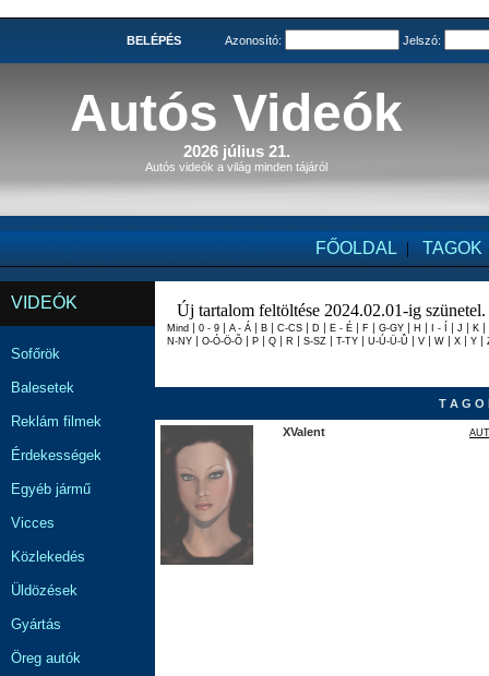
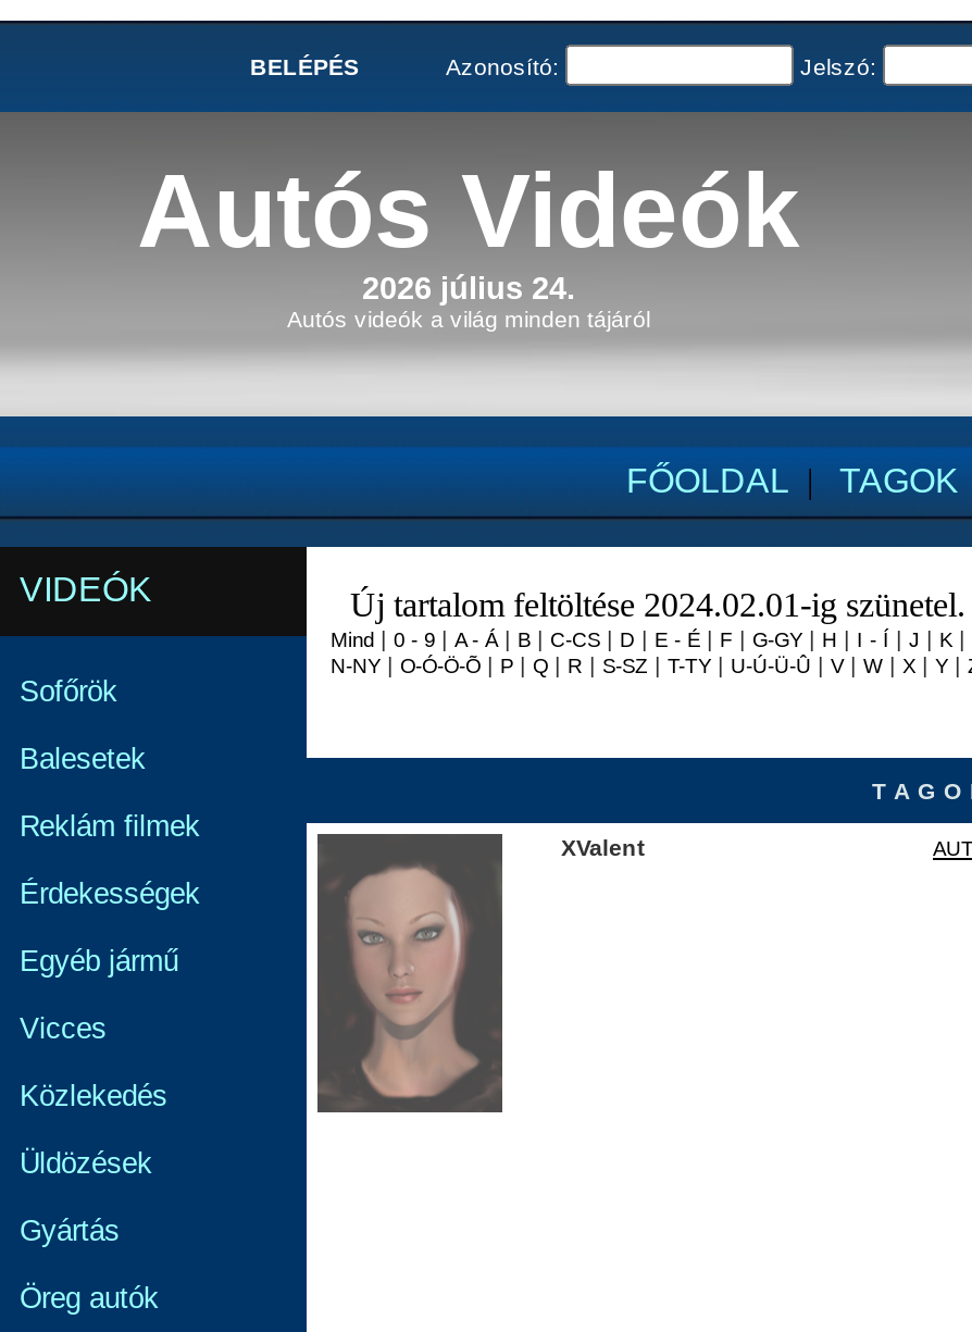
[183,143,290,160] 2026 július 21. -> [362,271,575,306] 2026 július 24.

